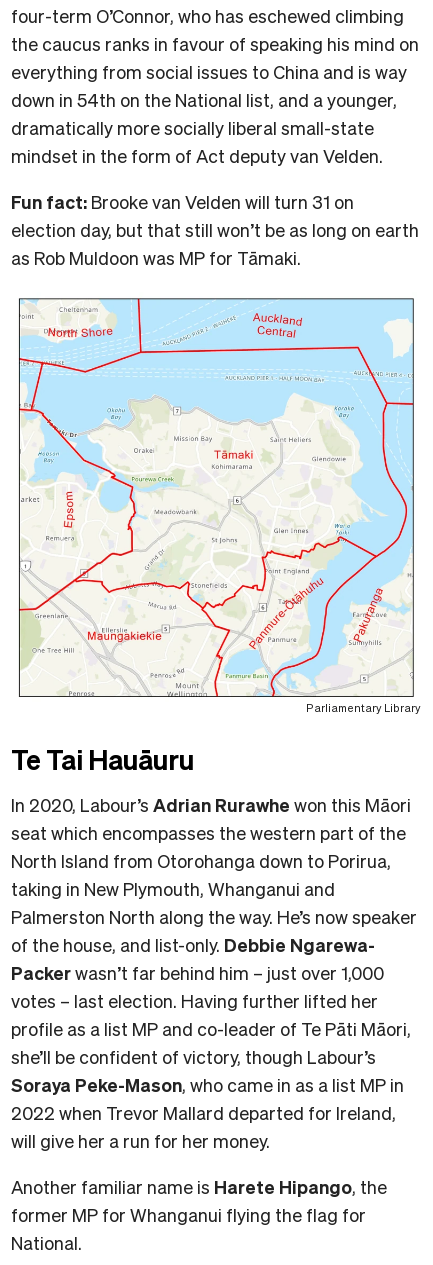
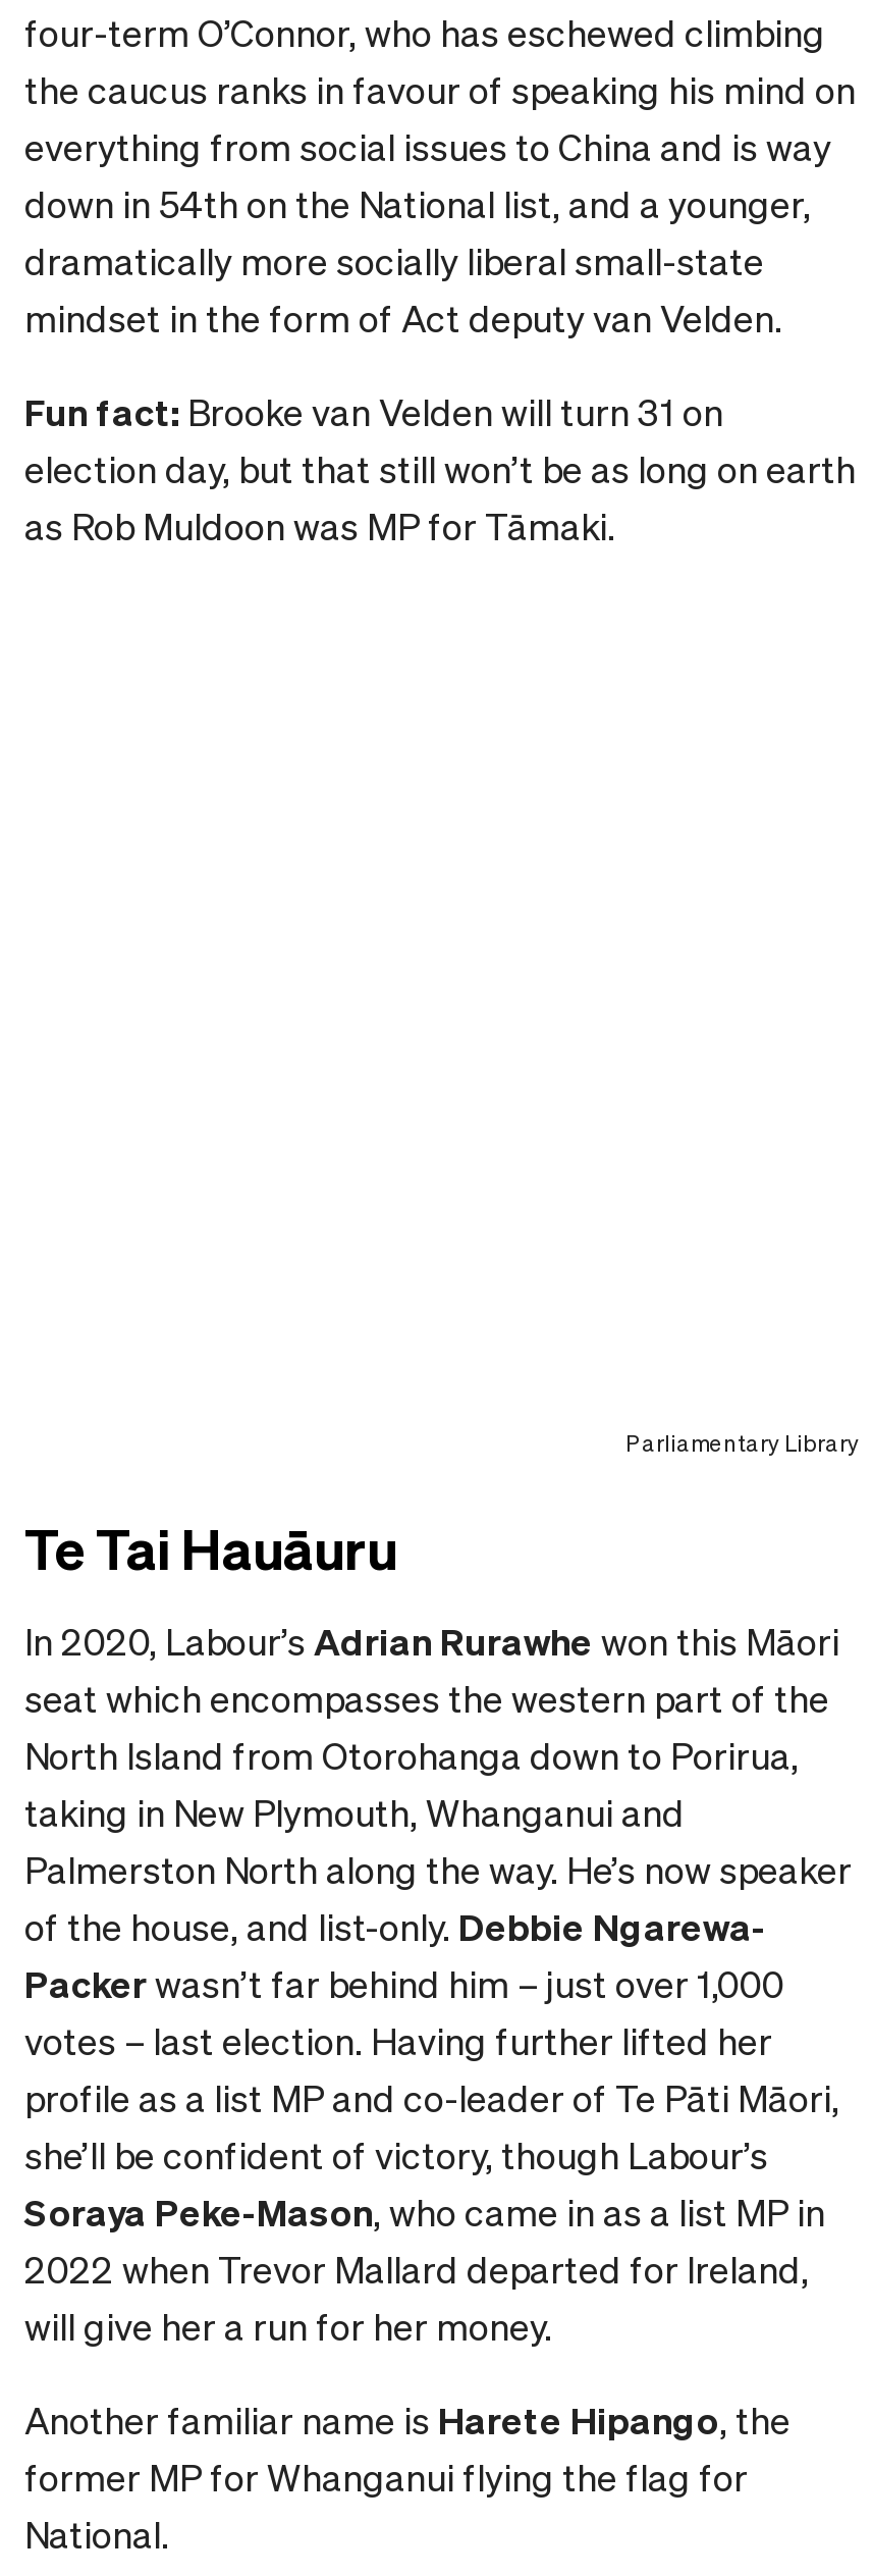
[18,297,415,698] [image] -> none

